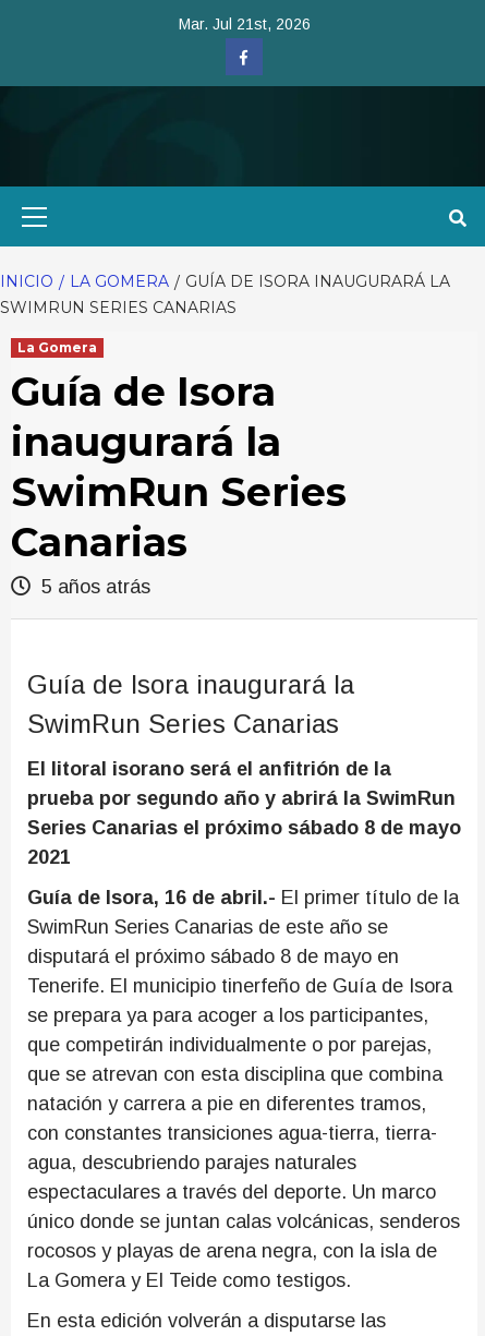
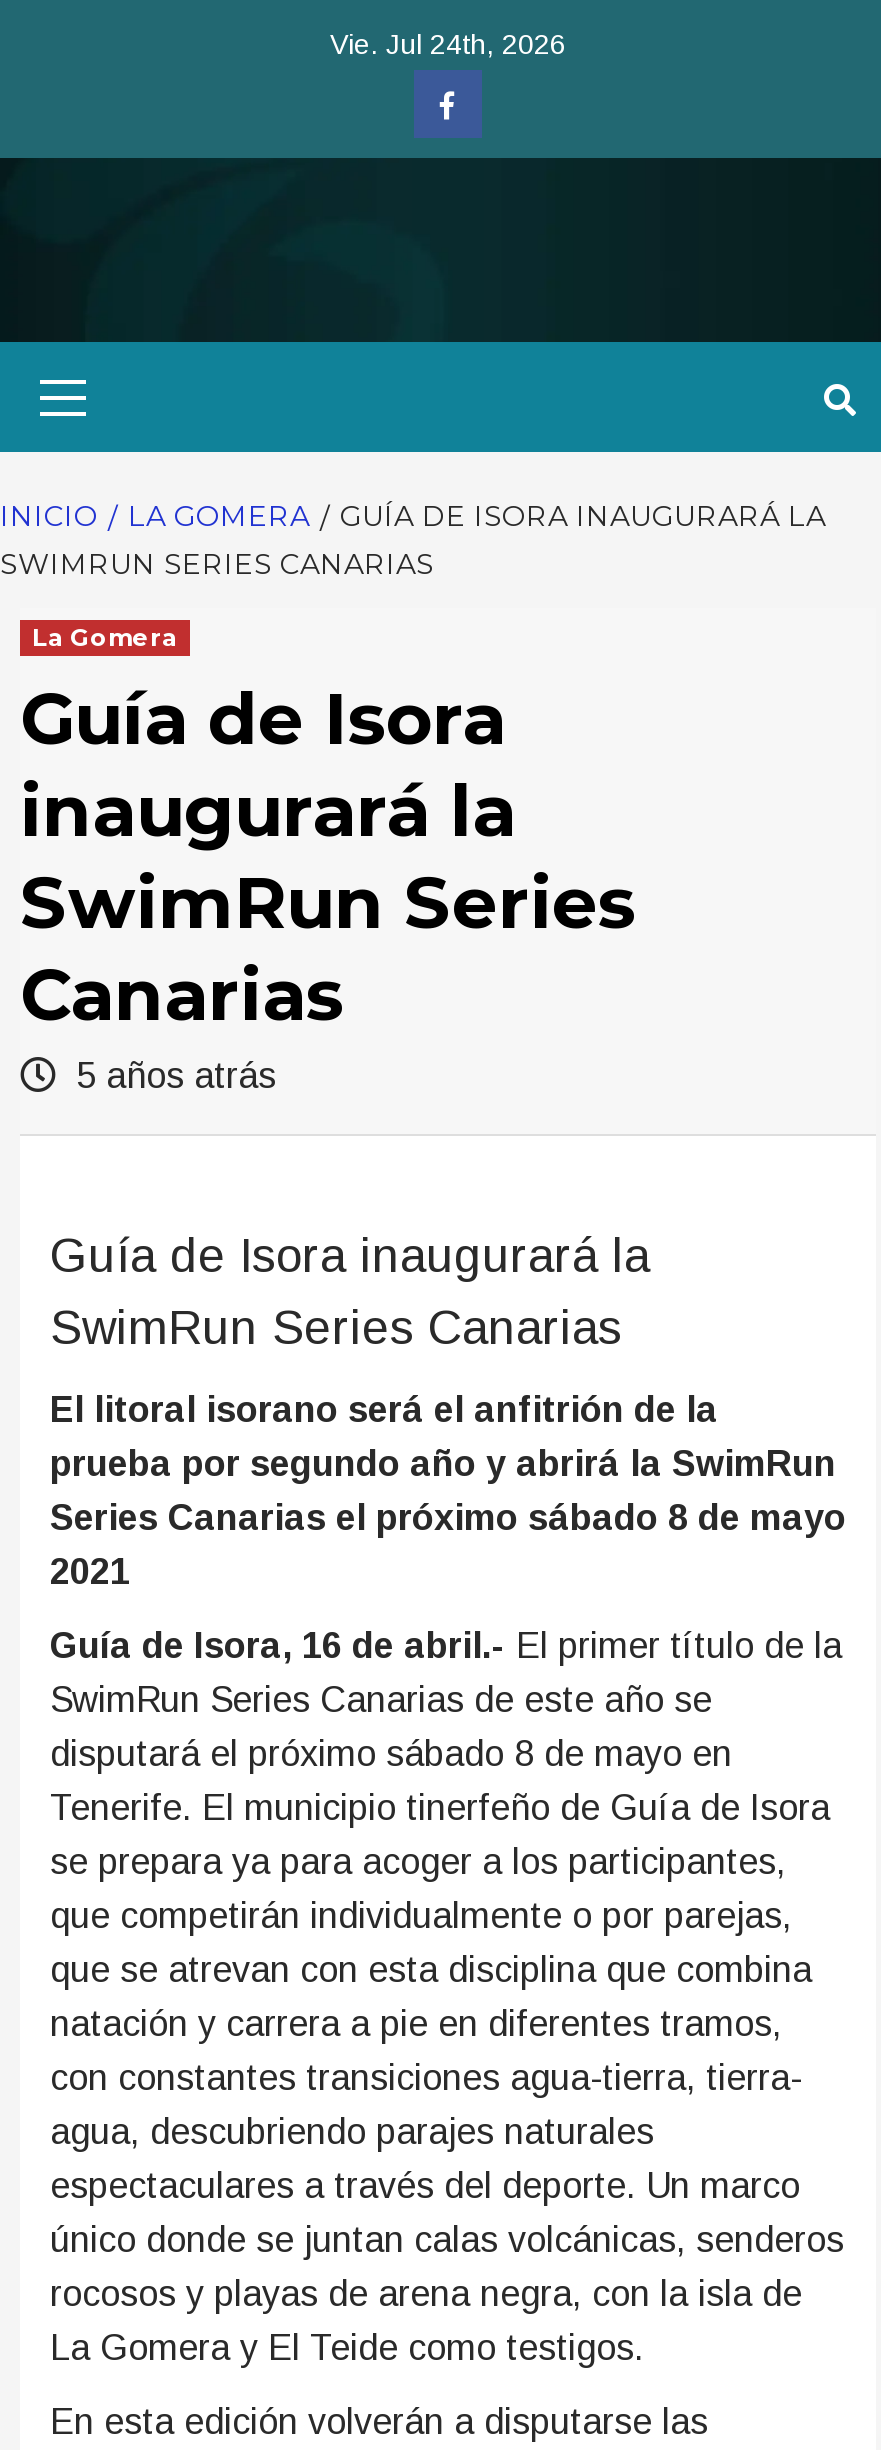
[178,15,310,33] Mar. Jul 21st, 2026 -> [330,28,566,60] Vie. Jul 24th, 2026

